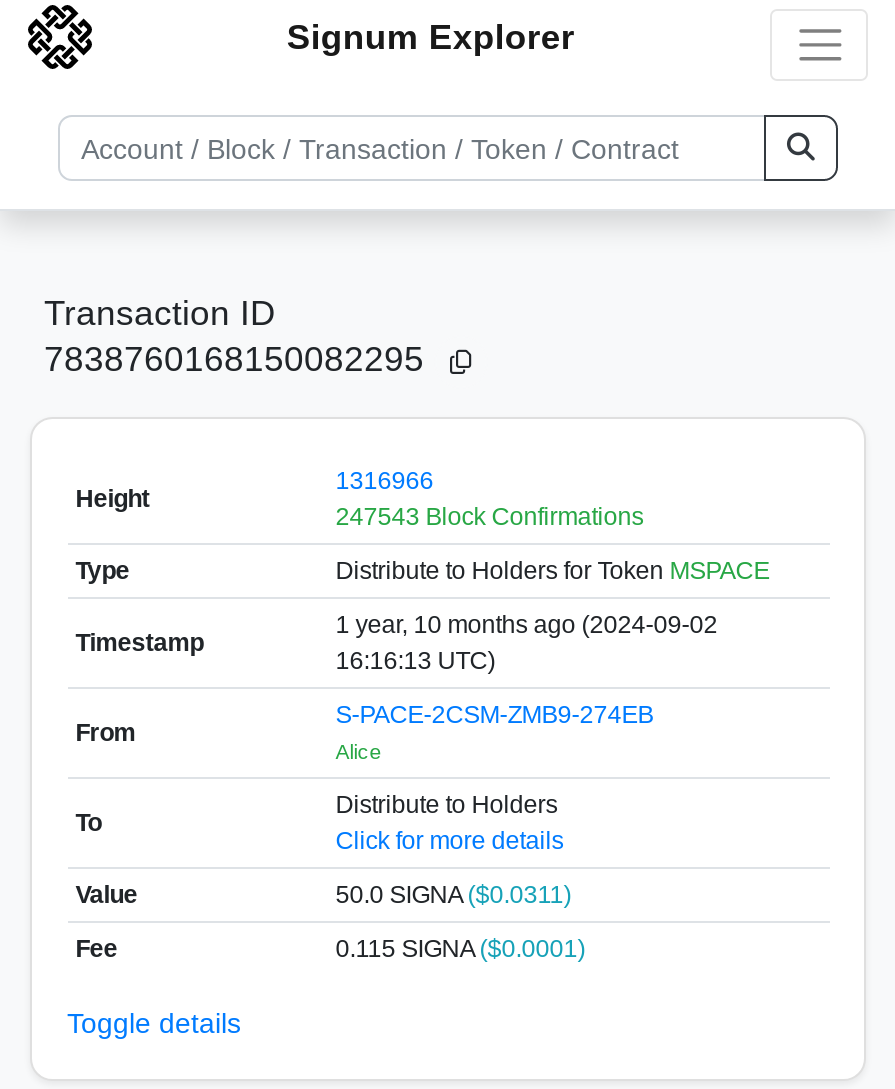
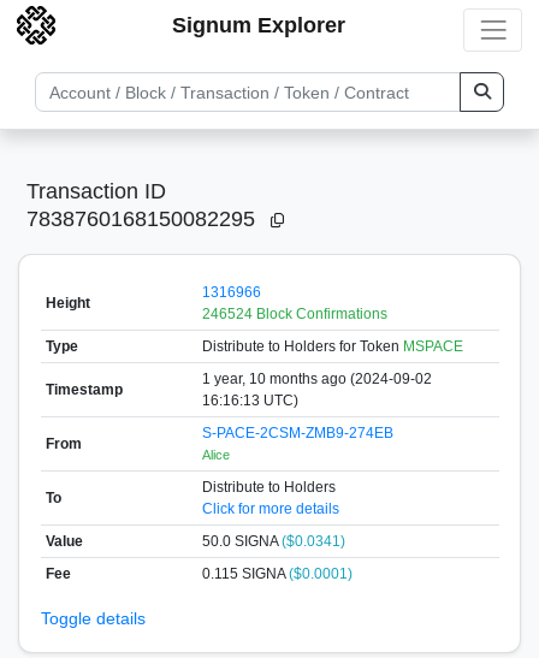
[335,502,643,530] 247543 Block Confirmations -> [202,305,387,322] 246524 Block Confirmations
[335,880,571,908] 50.0 SIGNA ($0.0311) -> [202,532,345,549] 50.0 SIGNA ($0.0341)

